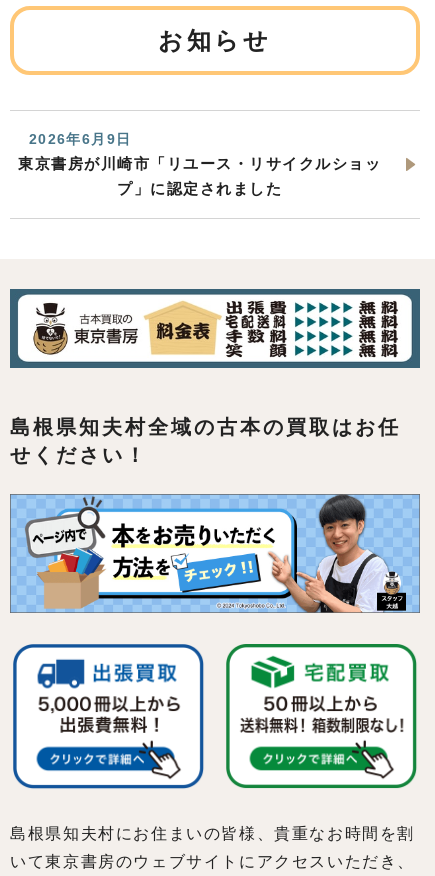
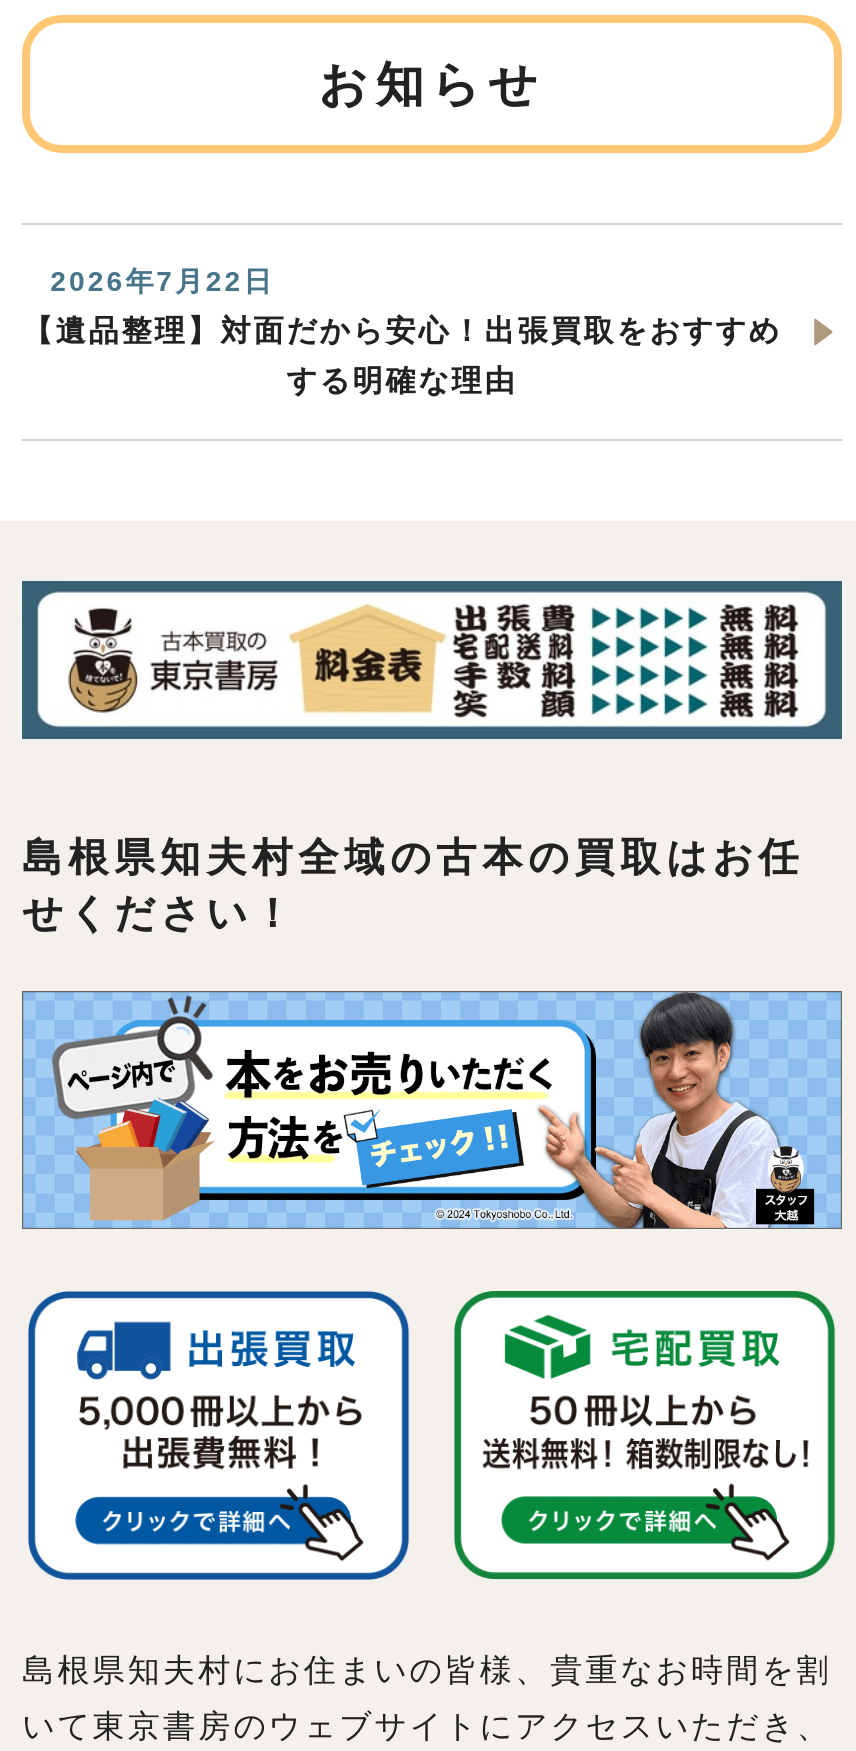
[29,131,131,147] 2026年6月9日 -> [50,265,274,297] 2026年7月22日
[18,155,381,172] 東京書房が川崎市「リユース・リサイクルショッ -> [22,313,781,347] 【遺品整理】対面だから安心！出張買取をおすすめ
[117,180,282,197] プ」に認定されました -> [286,363,517,397] する明確な理由

